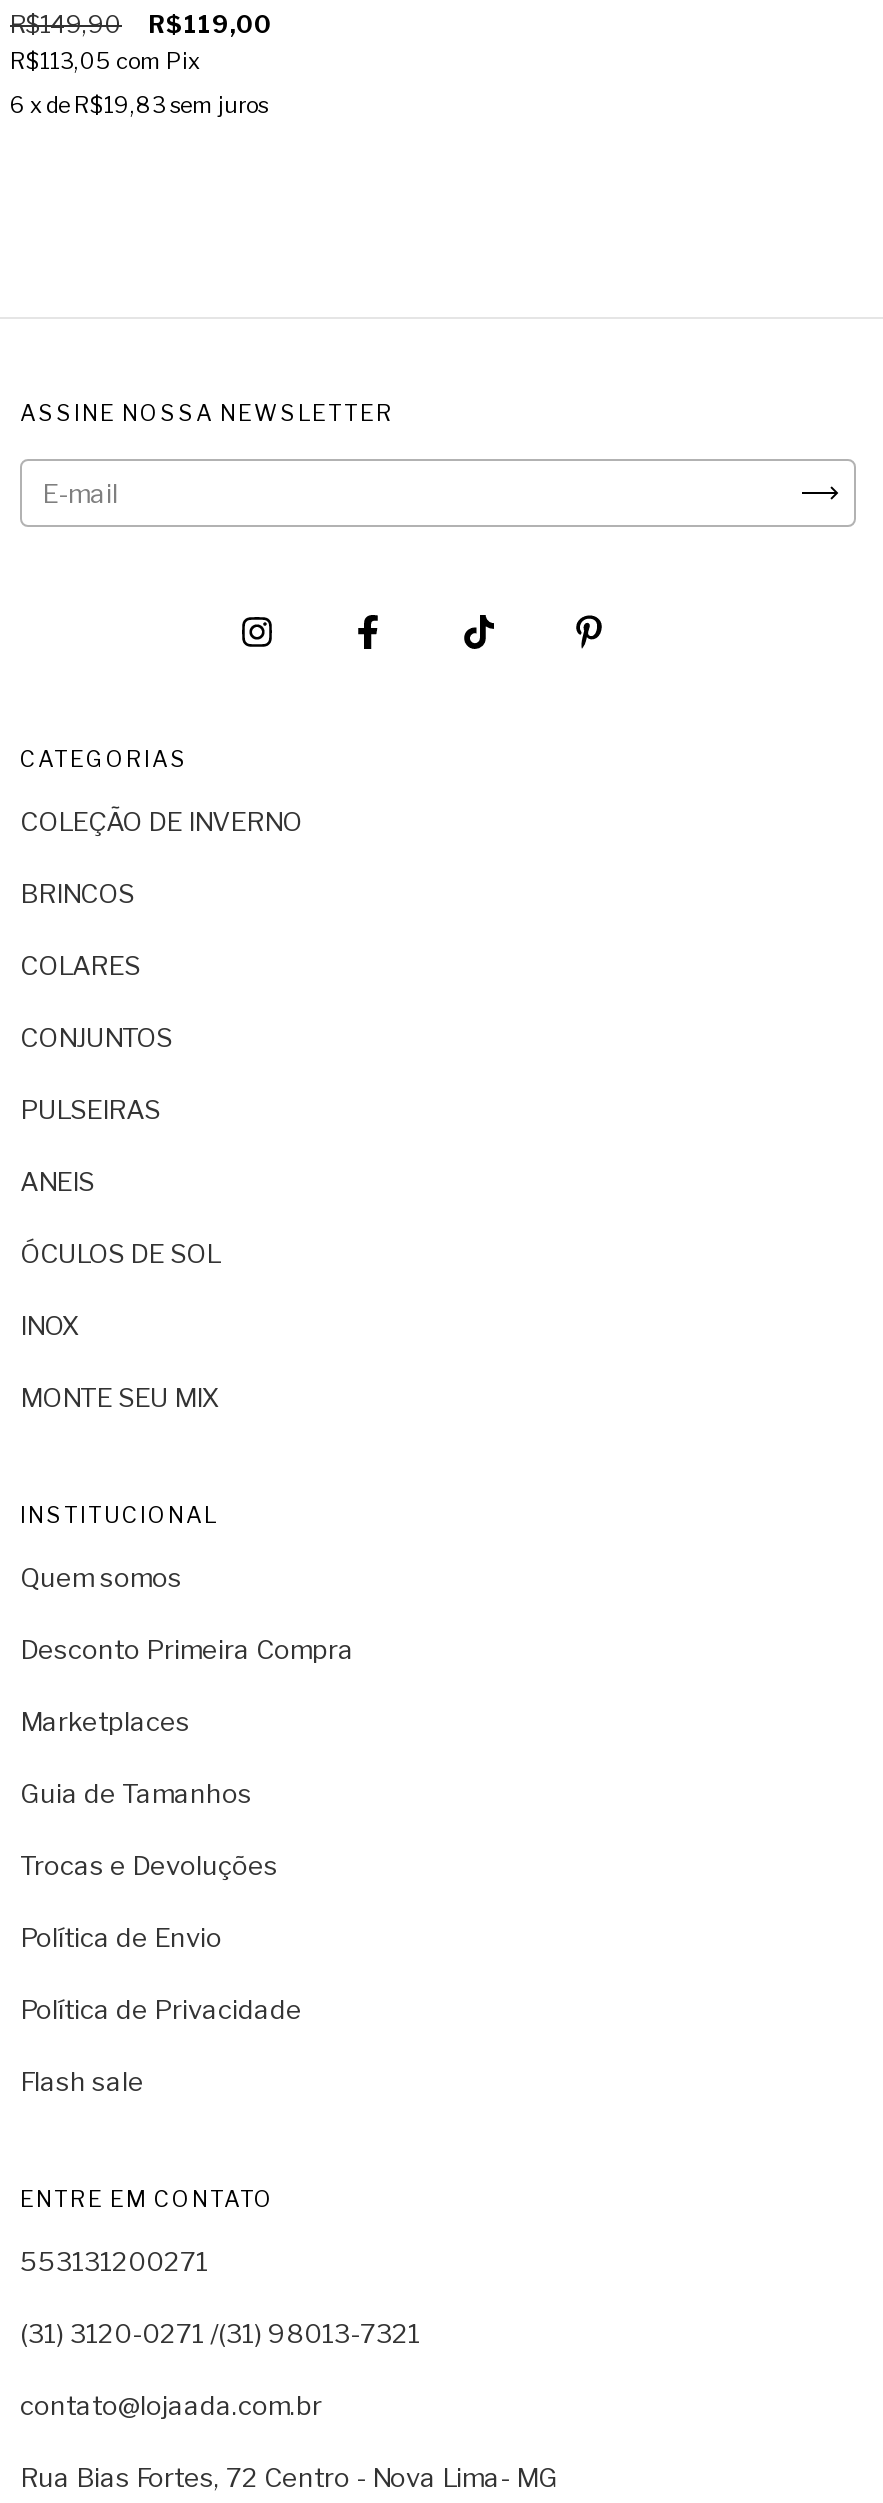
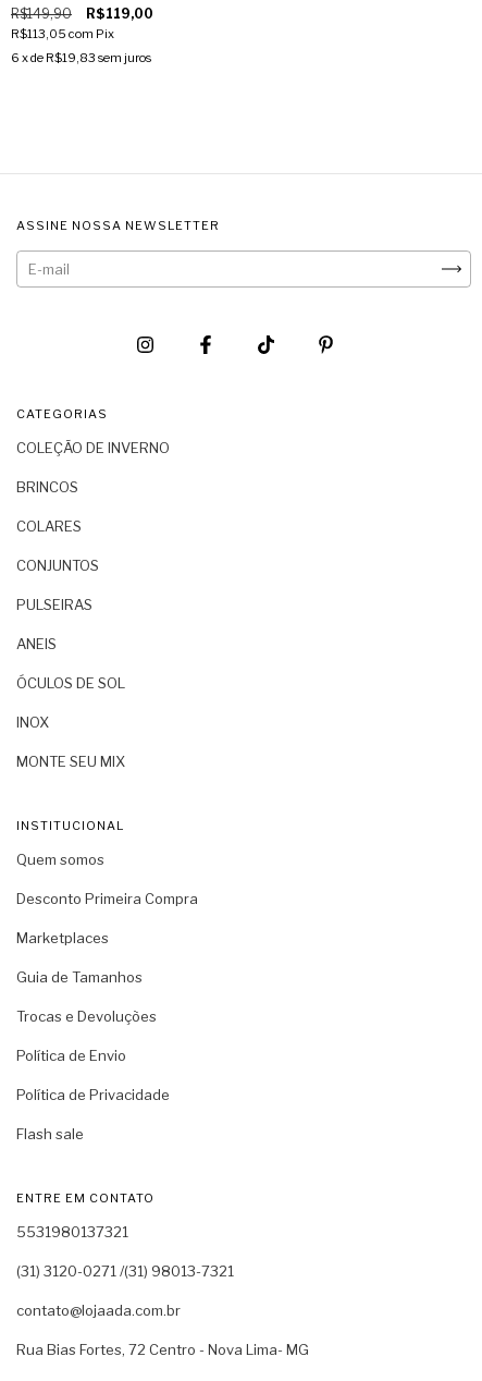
[20,2246,208,2278] 553131200271 -> [16,1223,128,1241] 5531980137321

